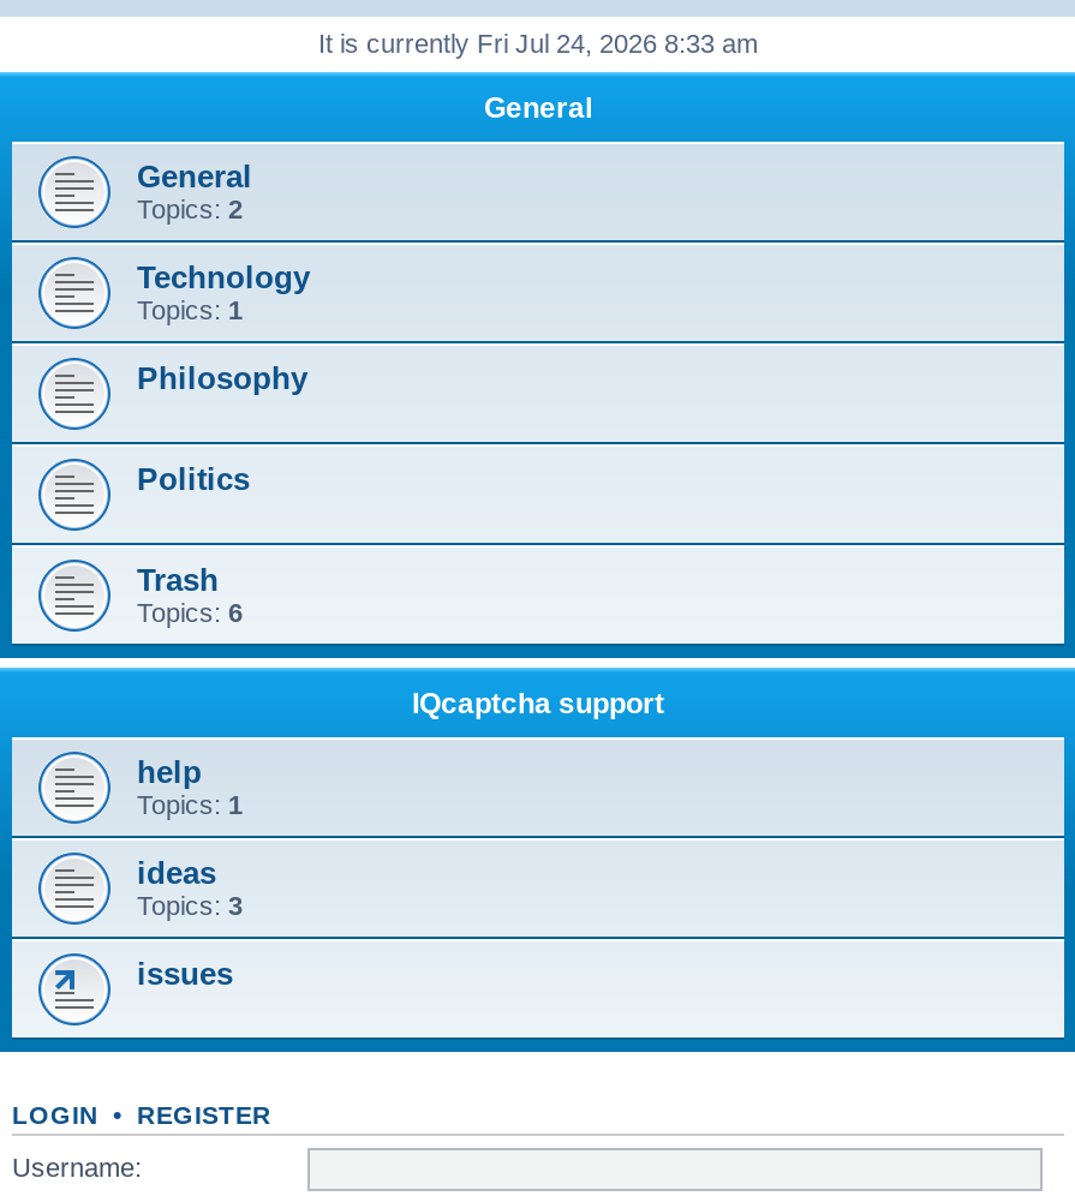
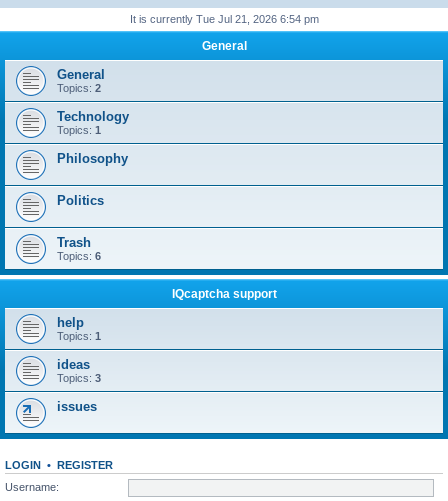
[318,29,758,58] It is currently Fri Jul 24, 2026 8:33 am -> [129,13,318,25] It is currently Tue Jul 21, 2026 6:54 pm

